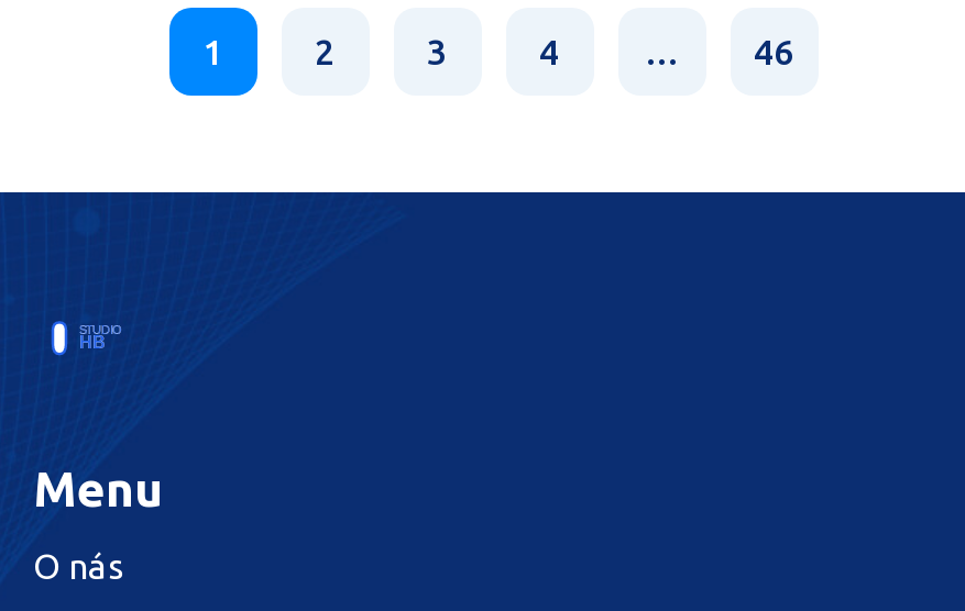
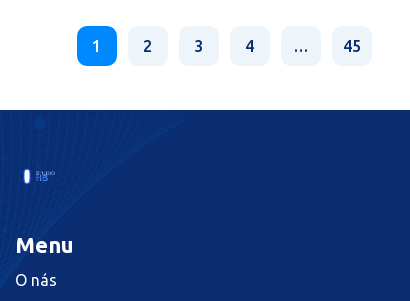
[754,32,793,72] 46 -> [342,37,360,55] 45

